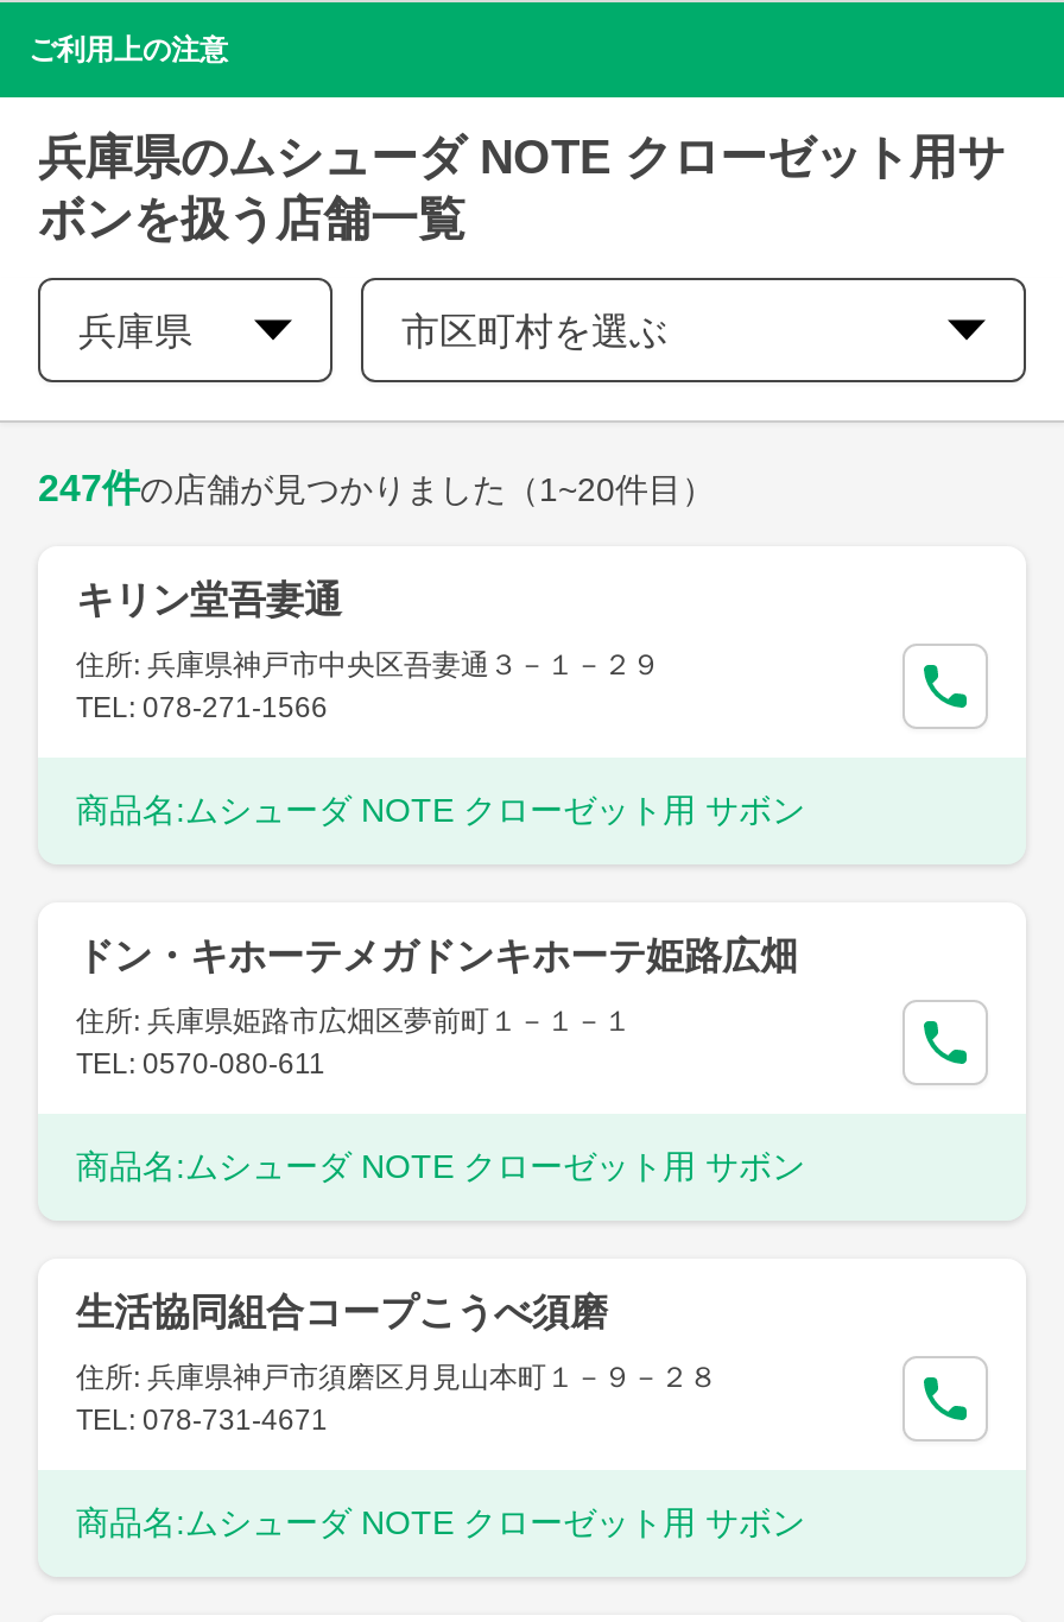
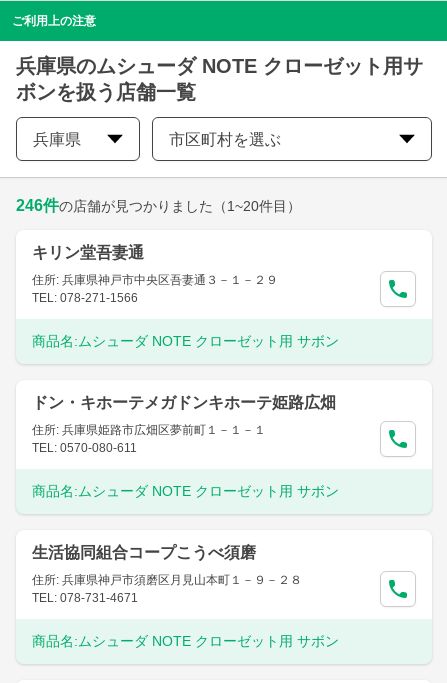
[38,468,715,508] 247件の店舗が見つかりました（1~20件目） -> [16,197,301,214] 246件の店舗が見つかりました（1~20件目）

